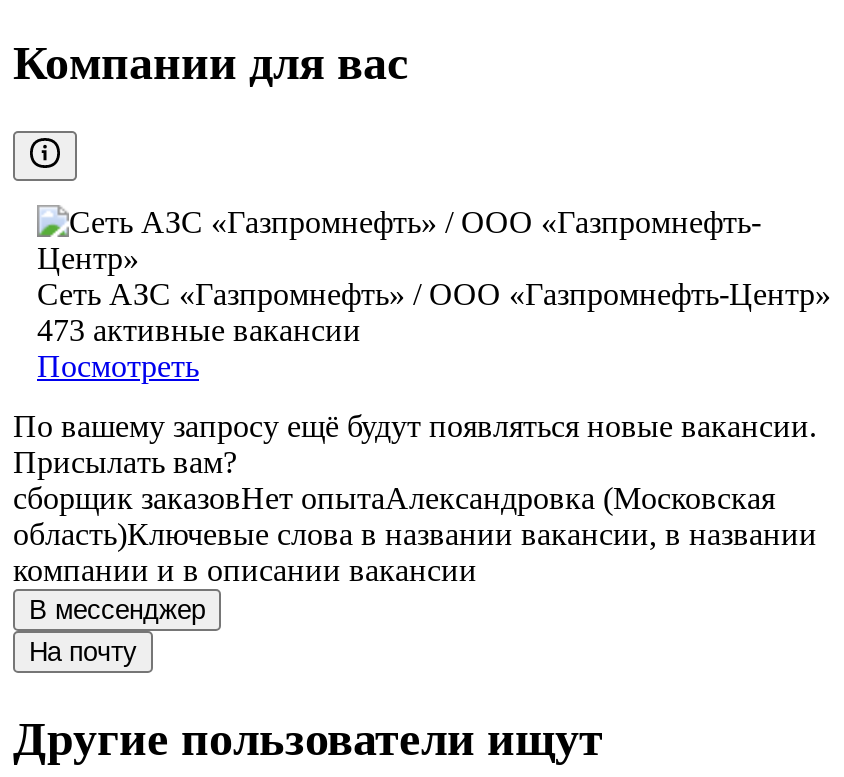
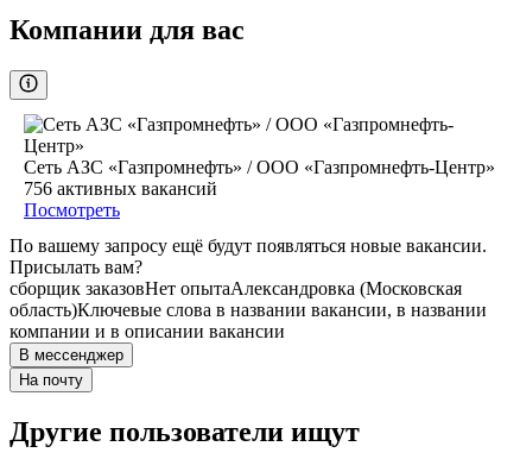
[37,314,361,348] 473 активные вакансии -> [24,179,217,199] 756 активных вакансий

